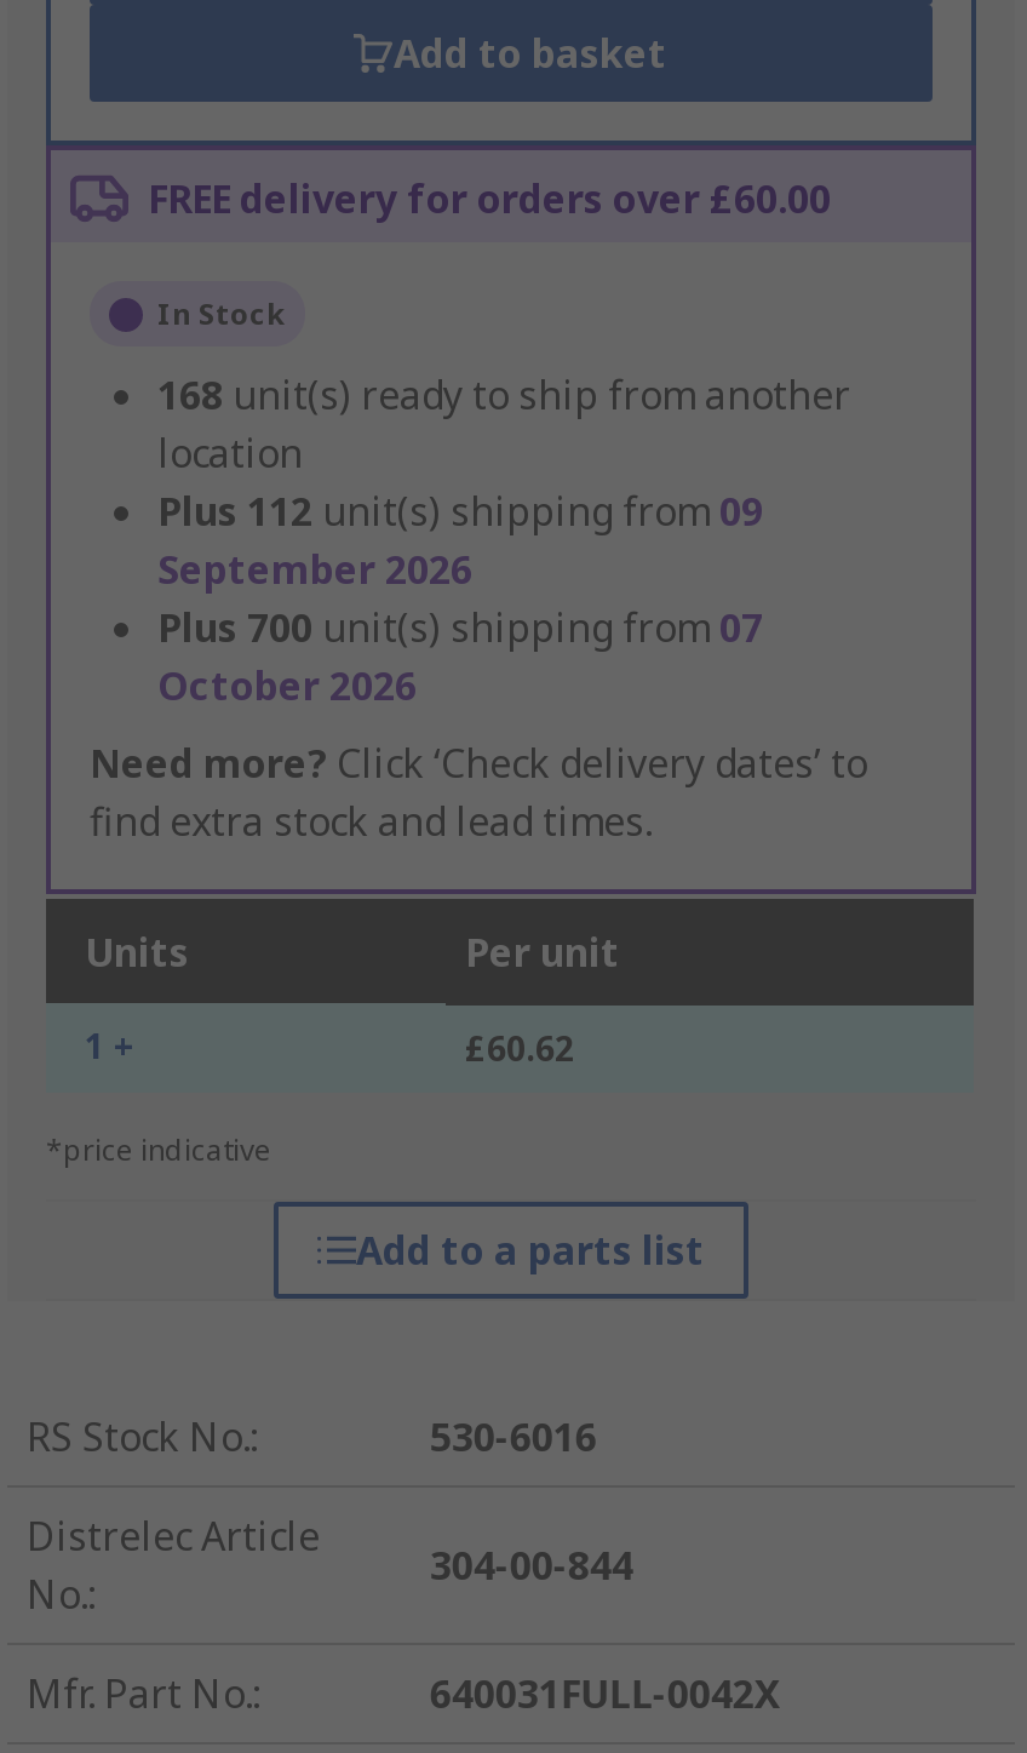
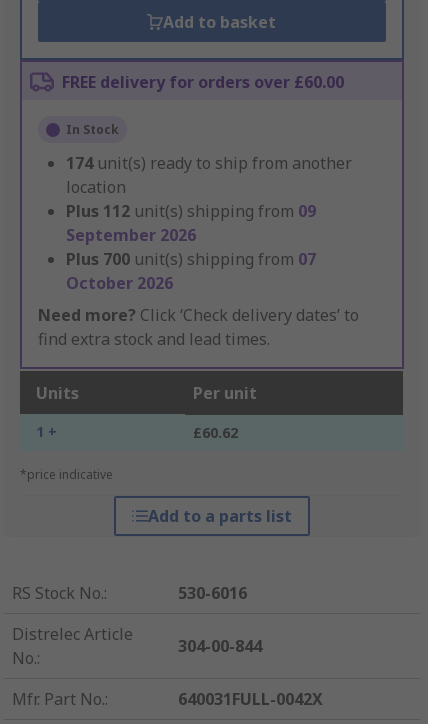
[157,369,850,423] 168 unit(s) ready to ship from another -> [66,152,352,174] 174 unit(s) ready to ship from another

